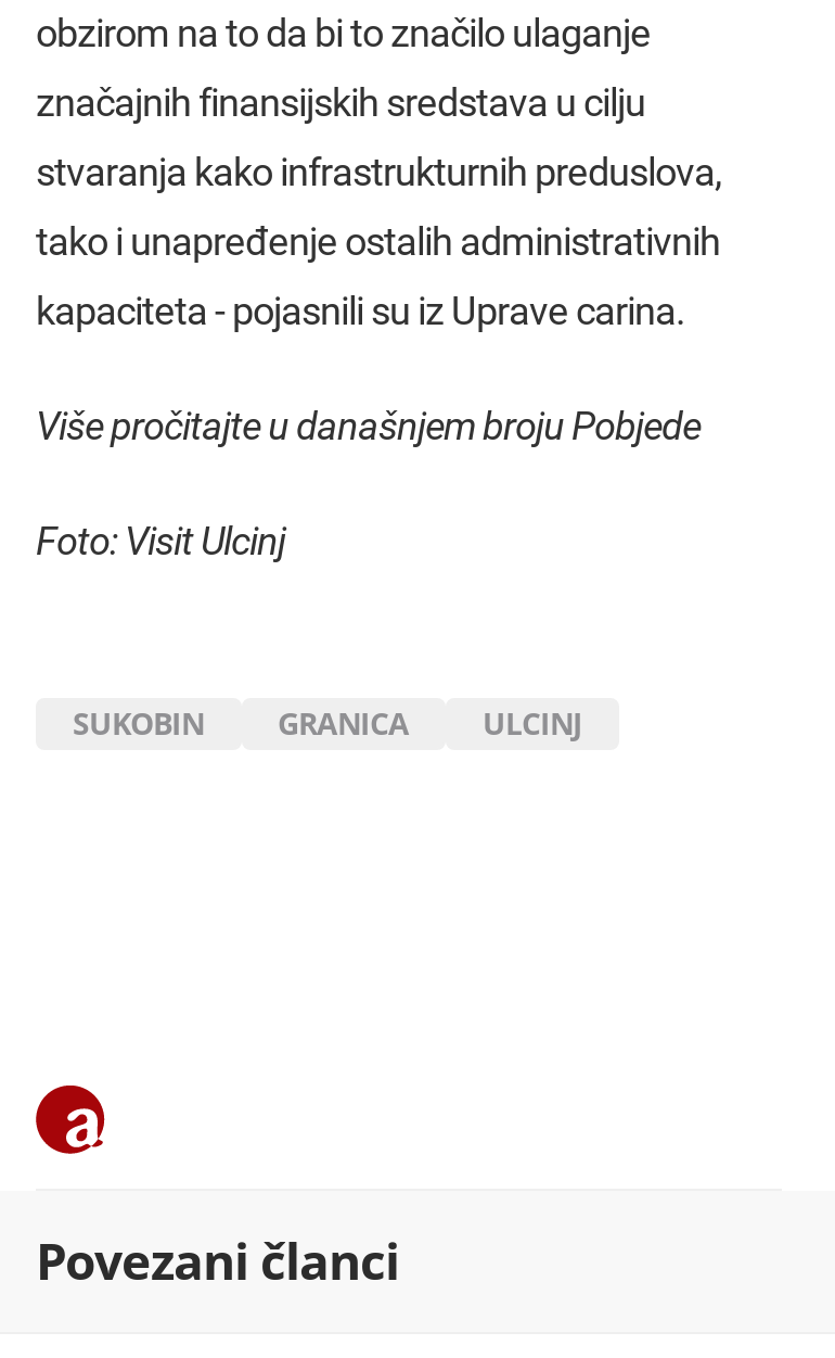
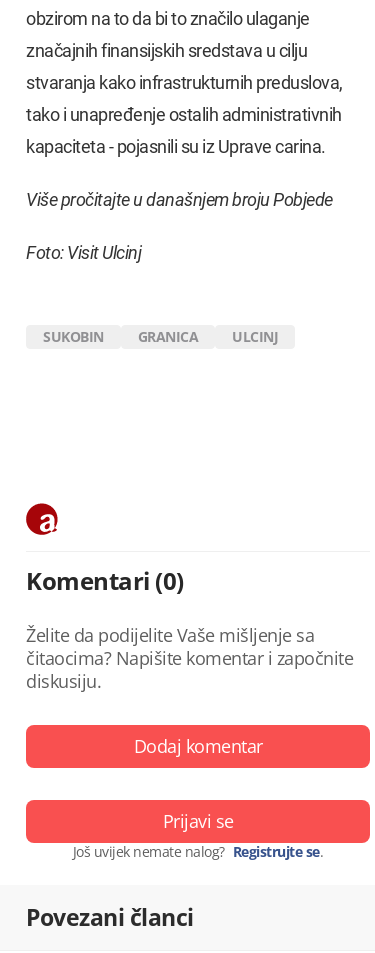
none -> [26,564,353,861] Komentari (0) | Želite da podijelite Vaše mišljenje sa | čitaocima? Napišite komentar i započnite | diskusiju. | Dodaj komentar | Prijavi se | Još uvijek nemate nalog? Registrujte se.

